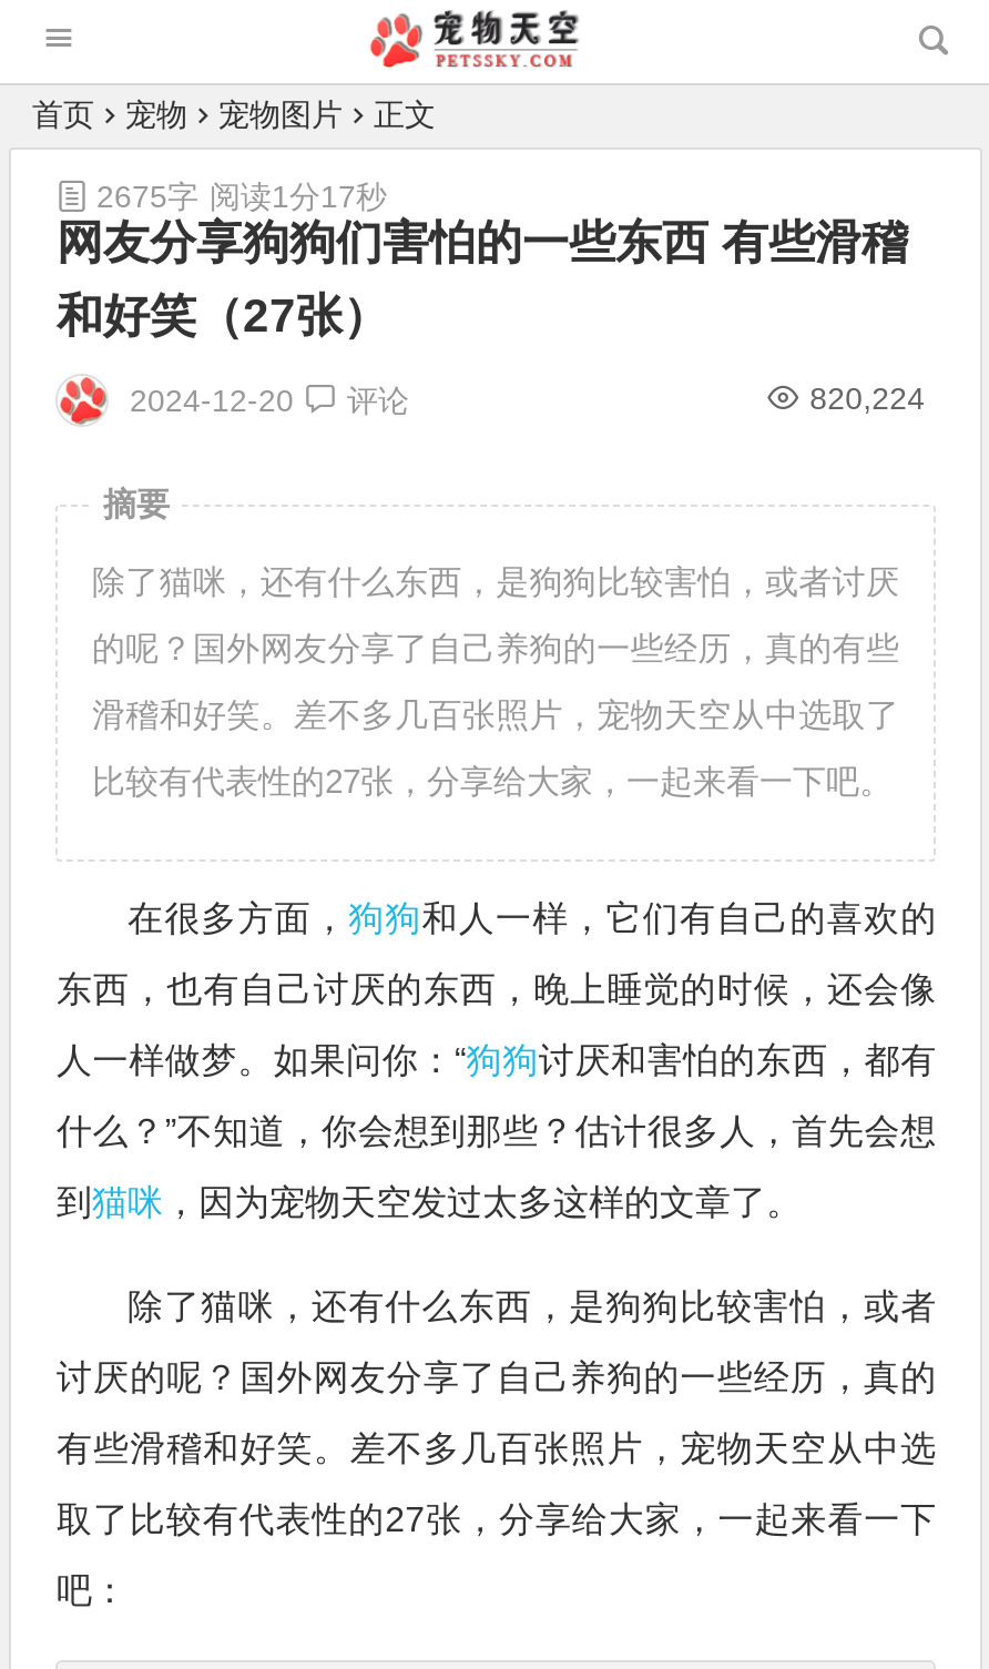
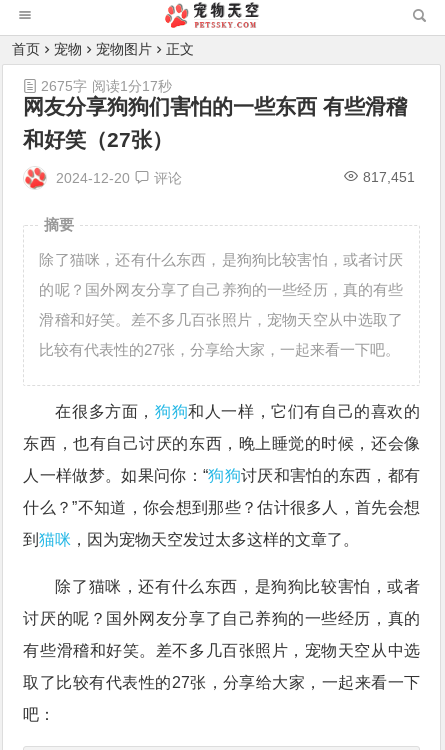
[810,380,925,416] 820,224 -> [363,169,415,185] 817,451

